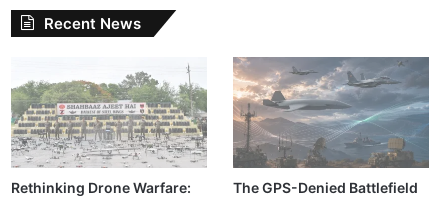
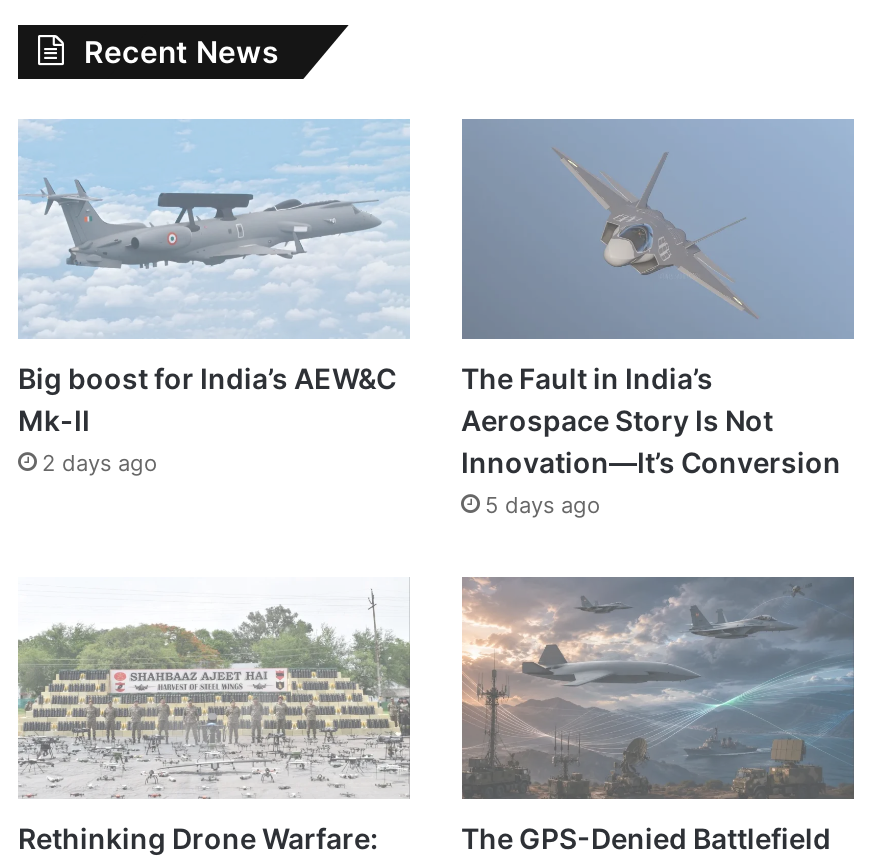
none -> [18,118,410,477] [image] | Big boost for India’s AEW&C | Mk-II | 2 days ago
none -> [460,118,854,519] [image] | The Fault in India’s | Aerospace Story Is Not | Innovation—It’s Conversion | 5 days ago

